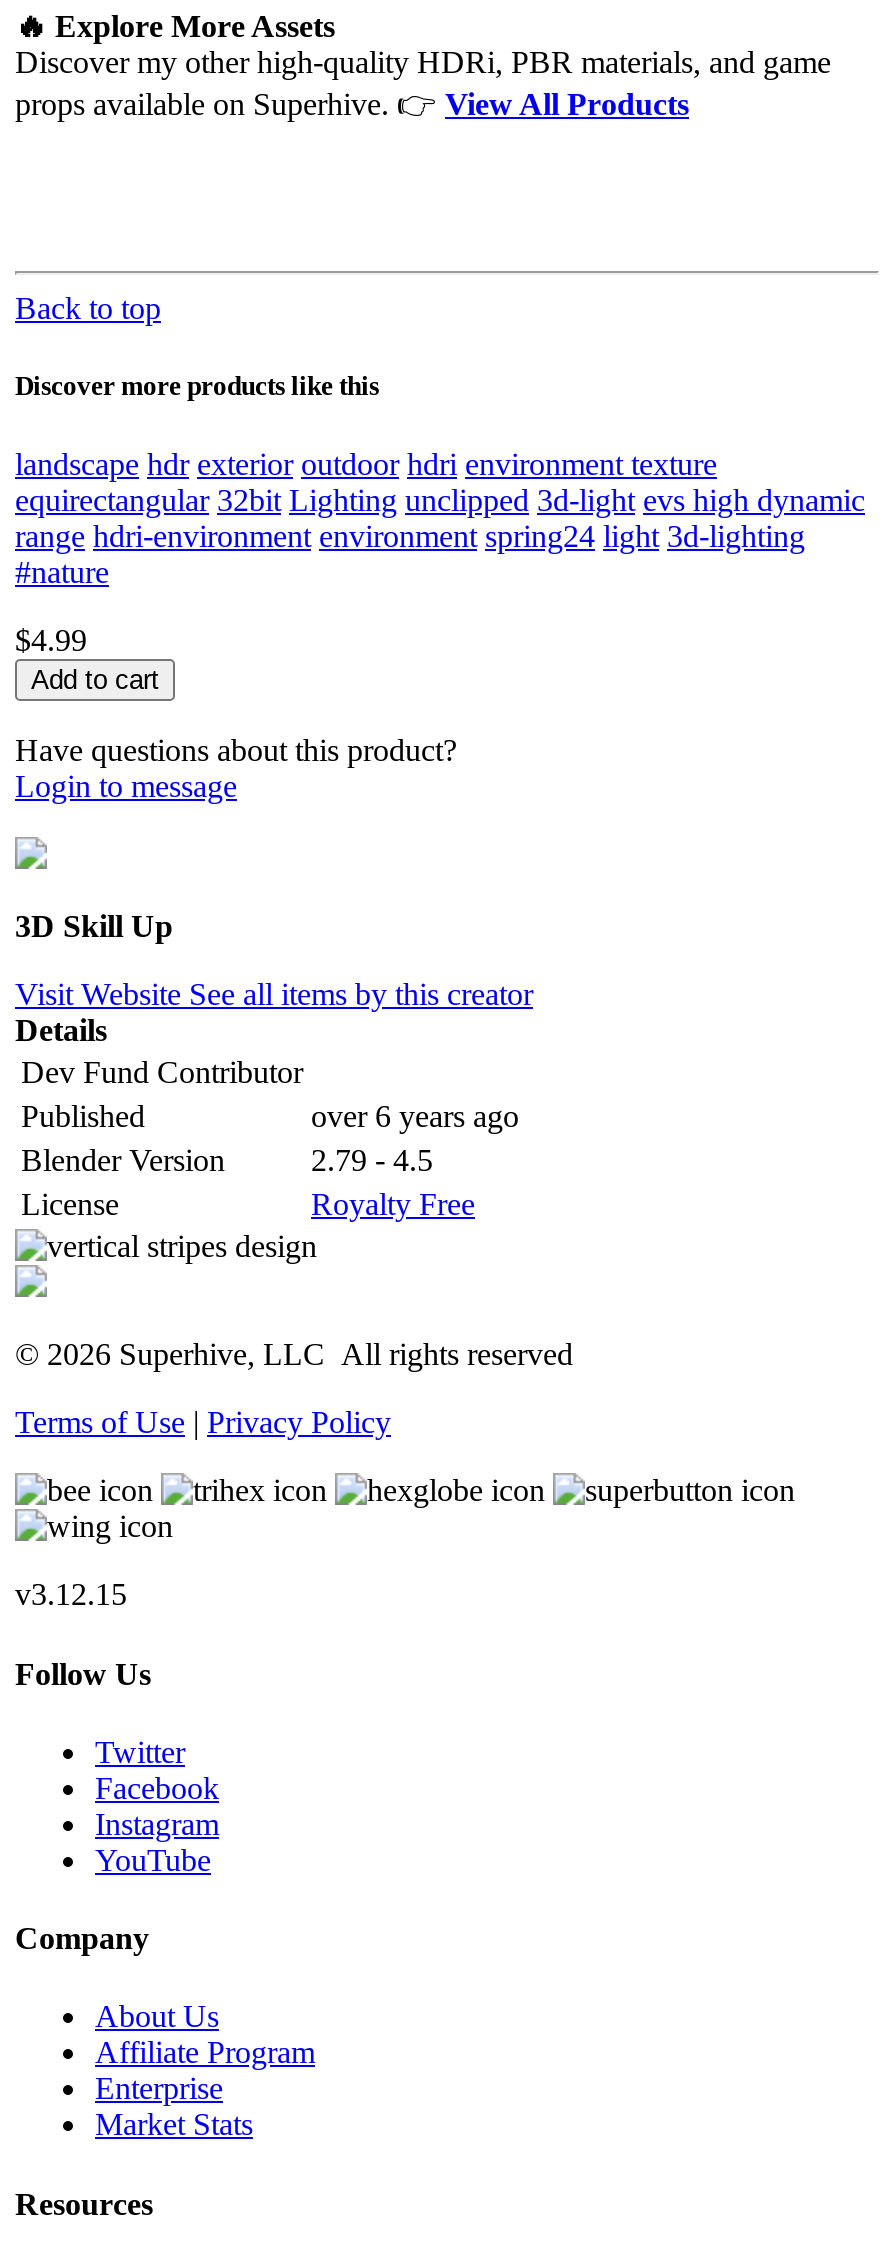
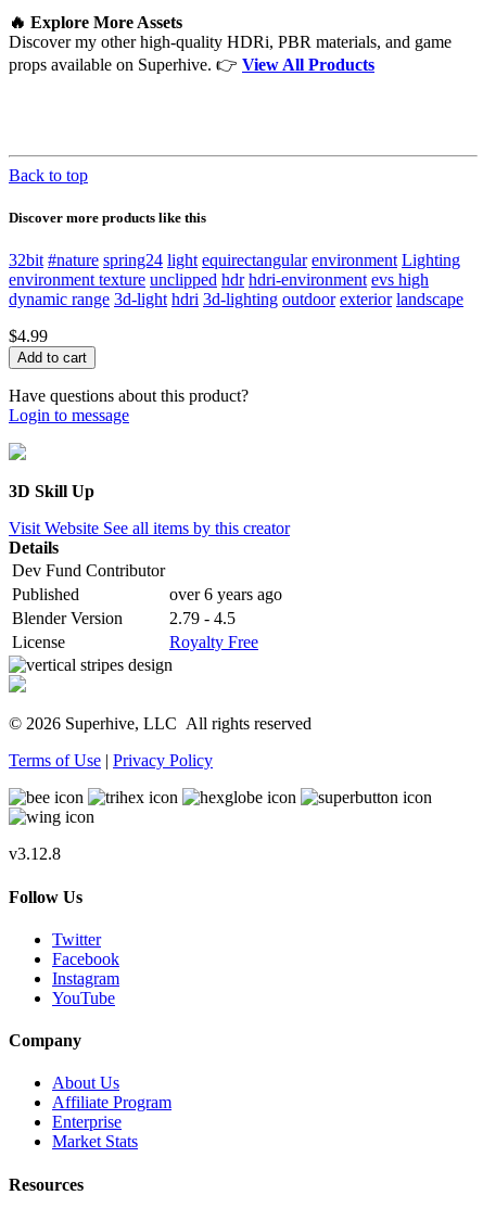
[15,448,865,590] landscape hdr exterior outdoor hdri environment texture | equirectangular 32bit Lighting unclipped 3d-light evs high dynamic | range hdri-environment environment spring24 light 3d-lighting | #nature -> [9,251,463,309] 32bit #nature spring24 light equirectangular environment Lighting | environment texture unclipped hdr hdri-environment evs high | dynamic range 3d-light hdri 3d-lighting outdoor exterior landscape
[15,1578,127,1612] v3.12.15 -> [9,845,61,863] v3.12.8

